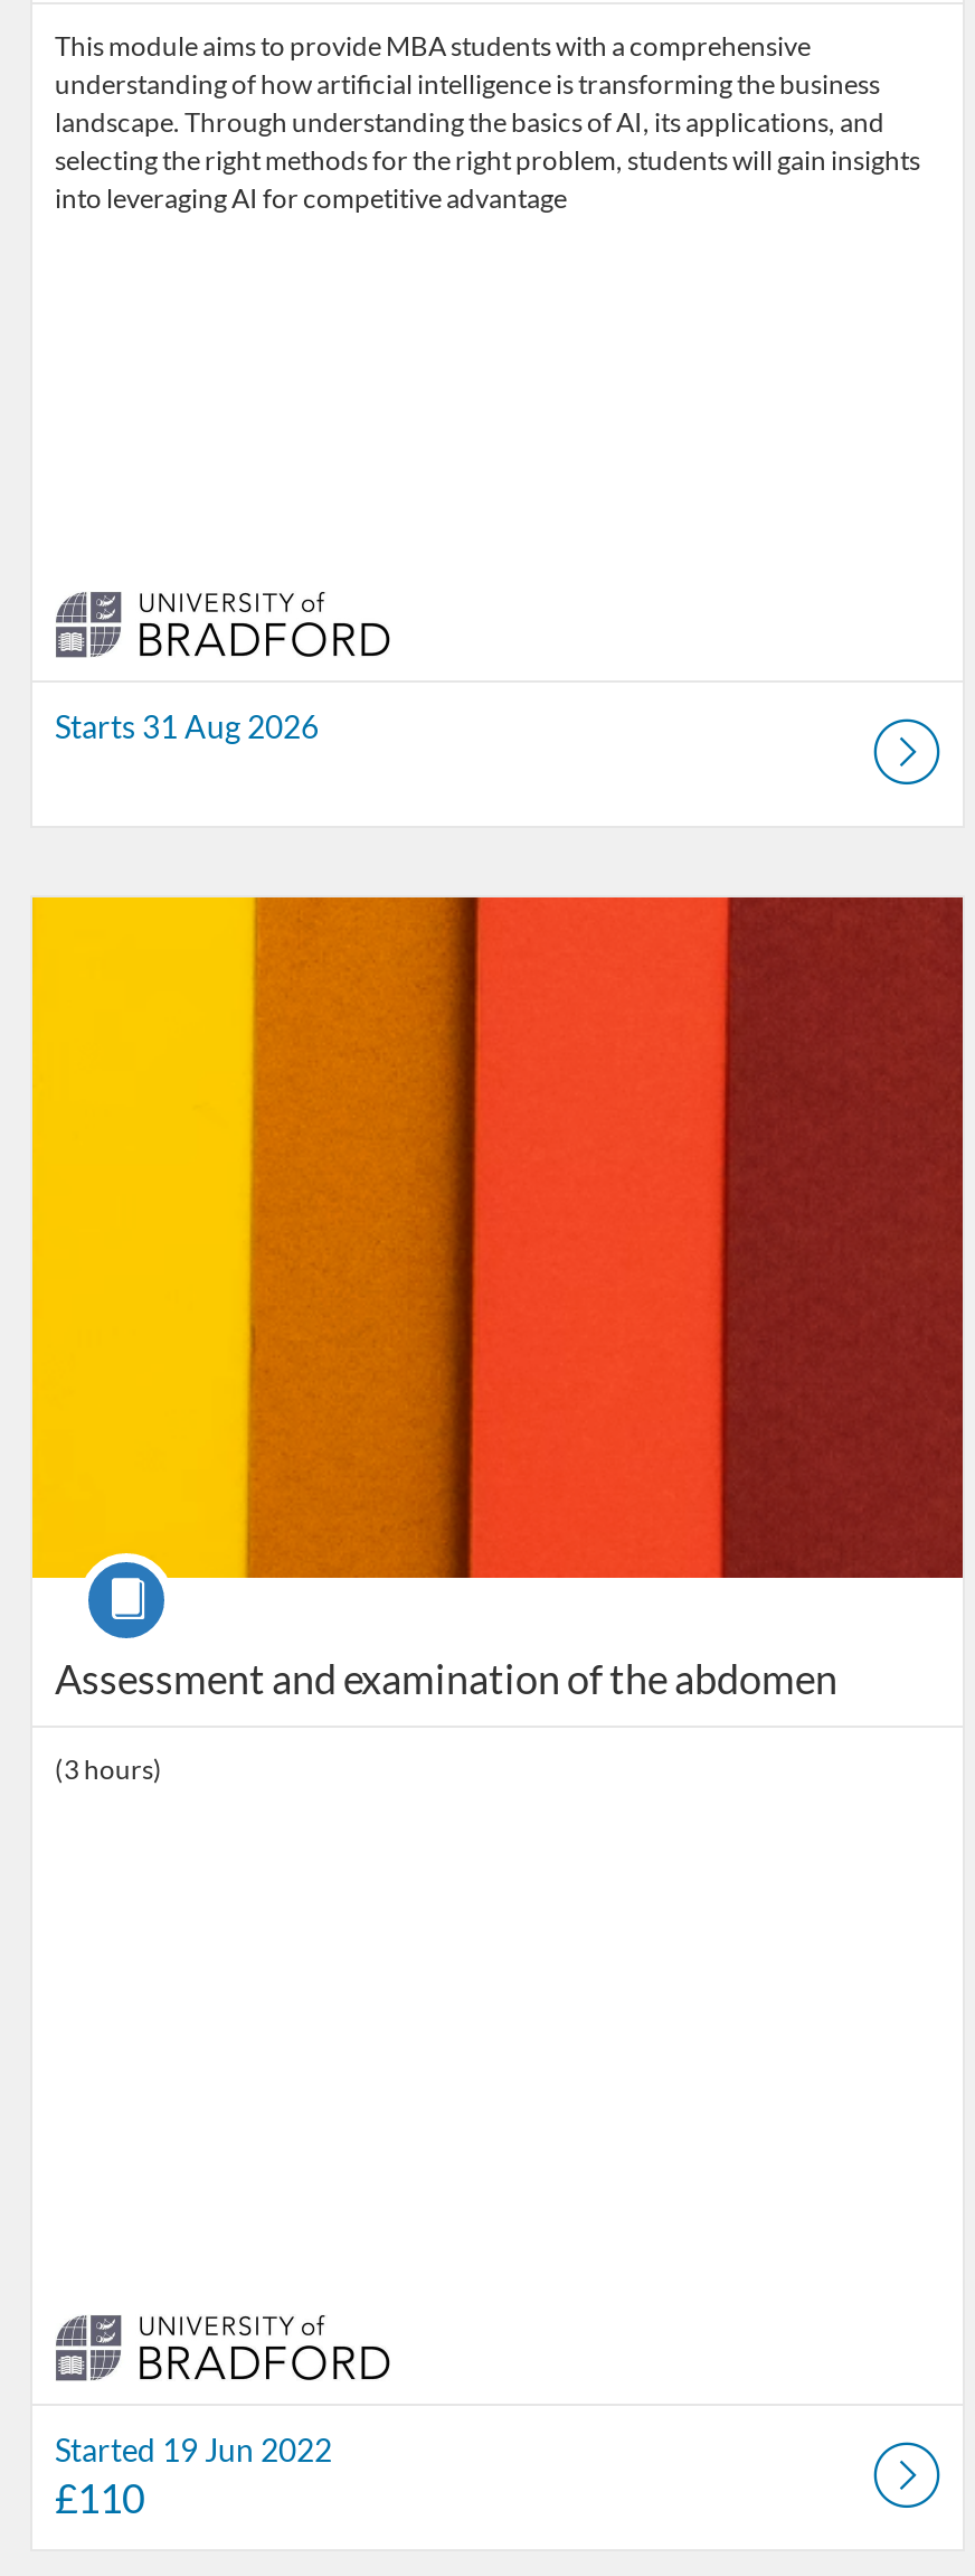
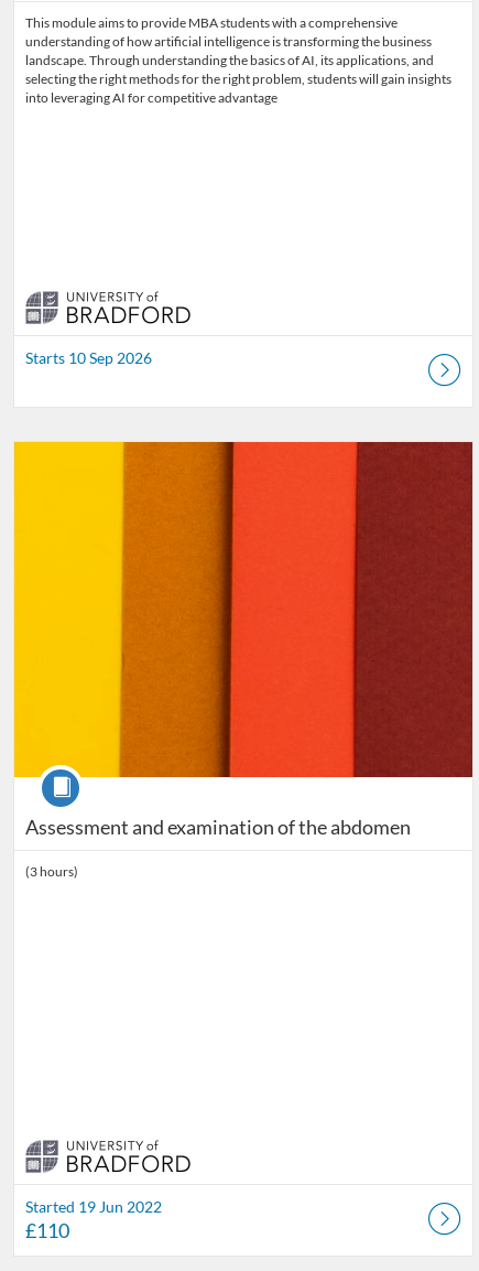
[55,707,319,745] Starts 31 Aug 2026 -> [25,348,152,367] Starts 10 Sep 2026

